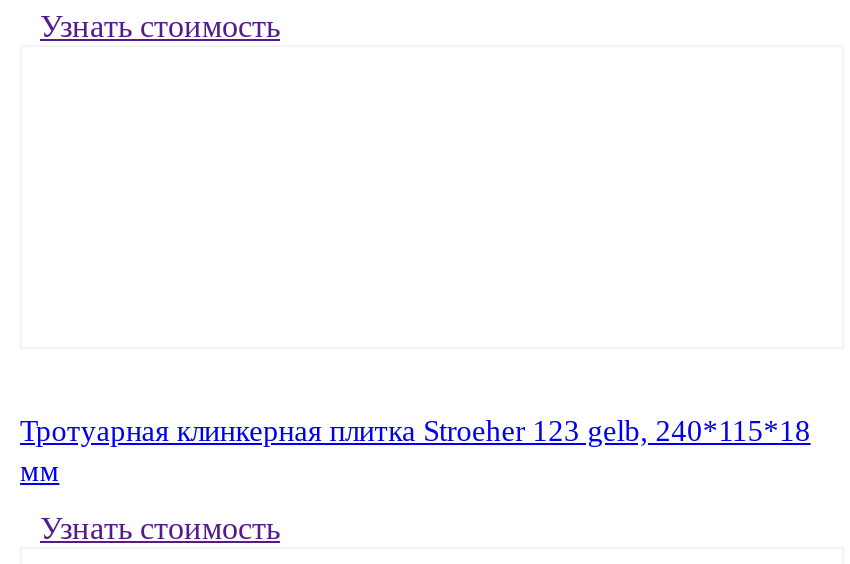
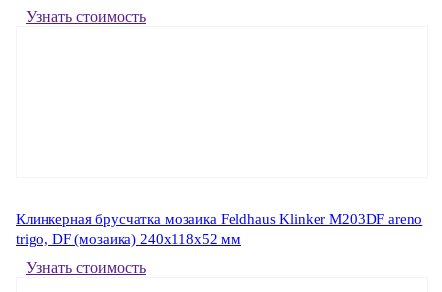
[20,416,811,488] Тротуарная клинкерная плитка Stroeher 123 gelb, 240*115*18 | мм -> [16,211,422,247] Клинкерная брусчатка мозаика Feldhaus Klinker M203DF areno | trigo, DF (мозаика) 240x118x52 мм

